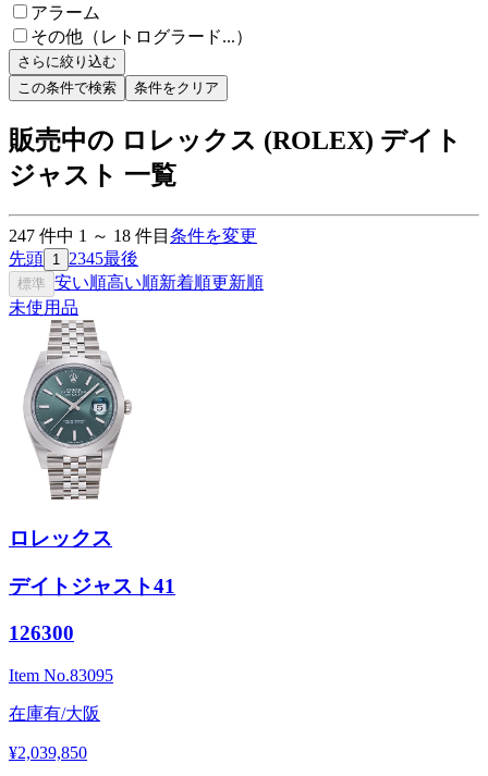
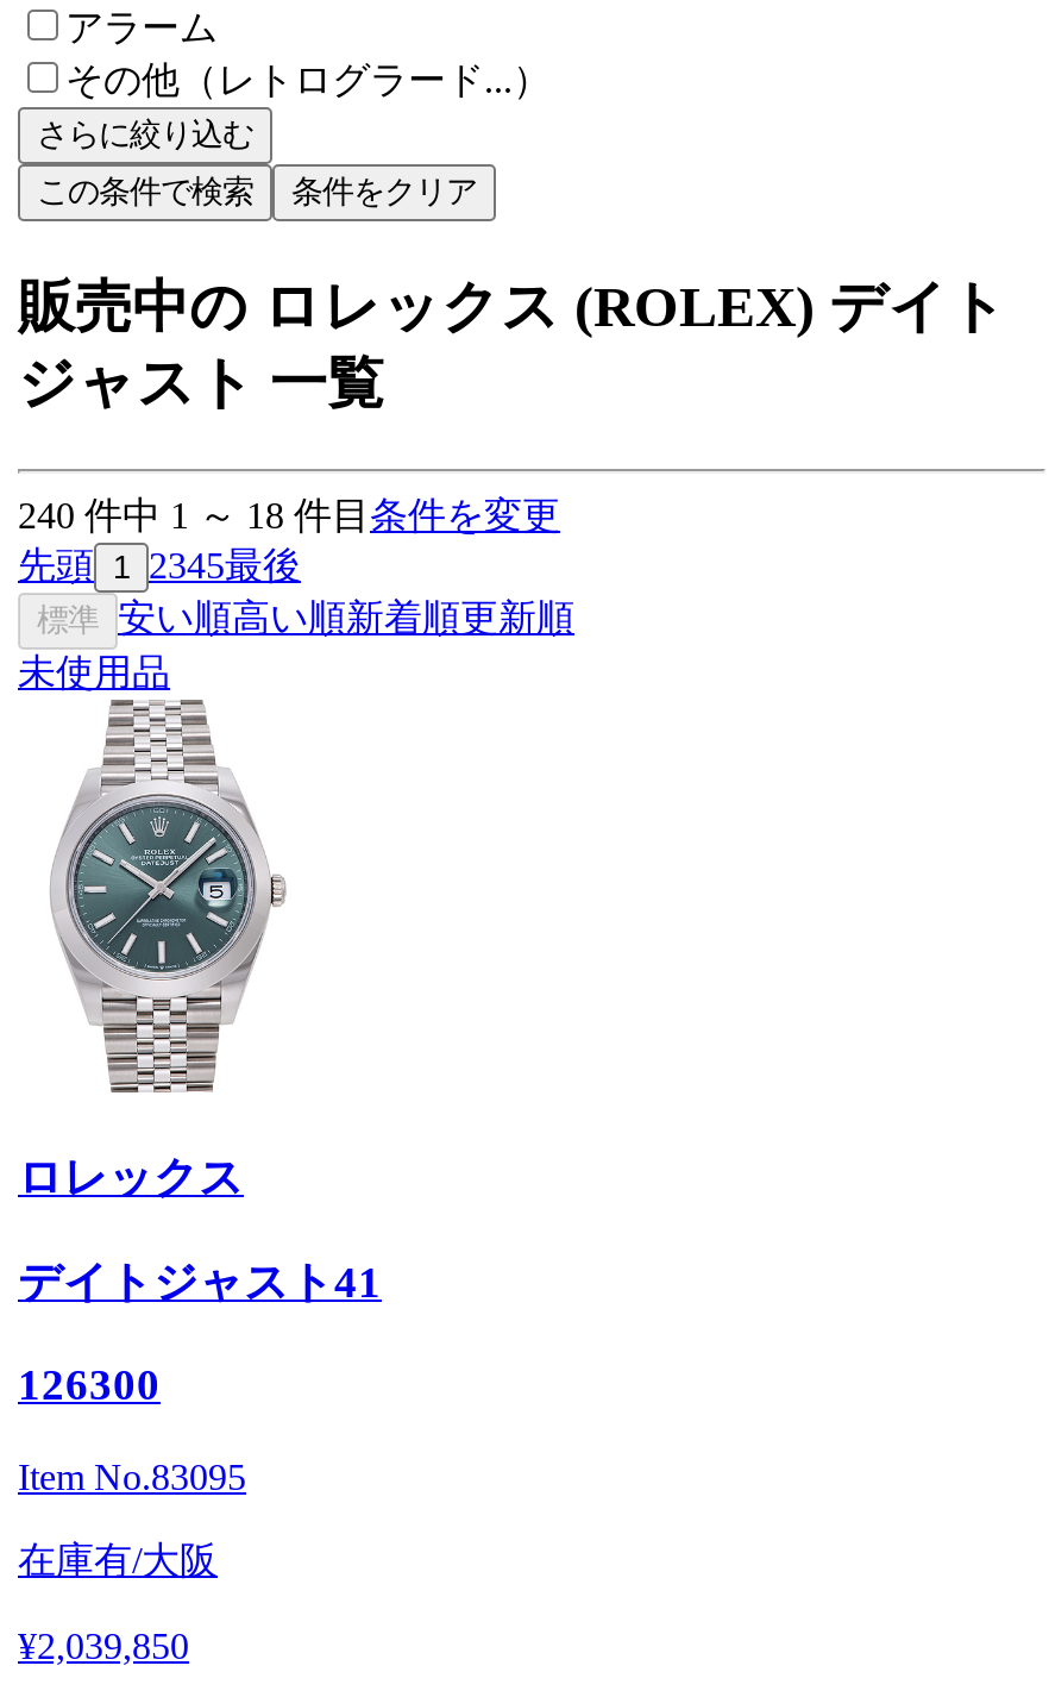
[9,226,257,245] 247件中1～18件目条件を変更 -> [18,495,560,535] 240件中1～18件目条件を変更

